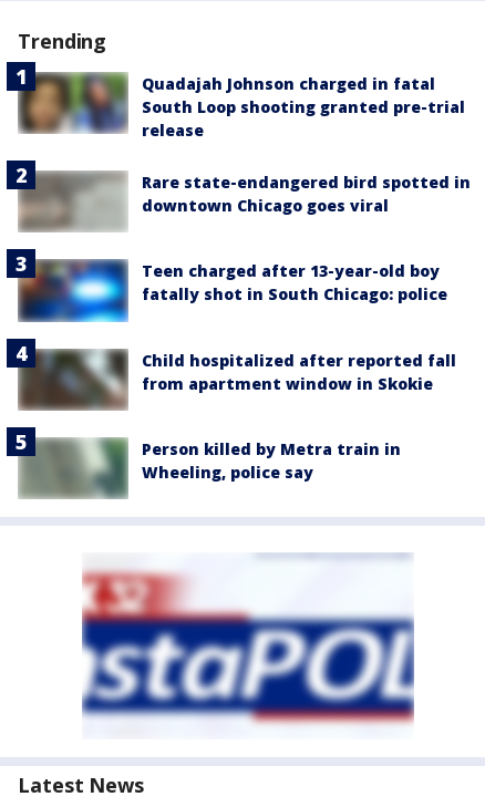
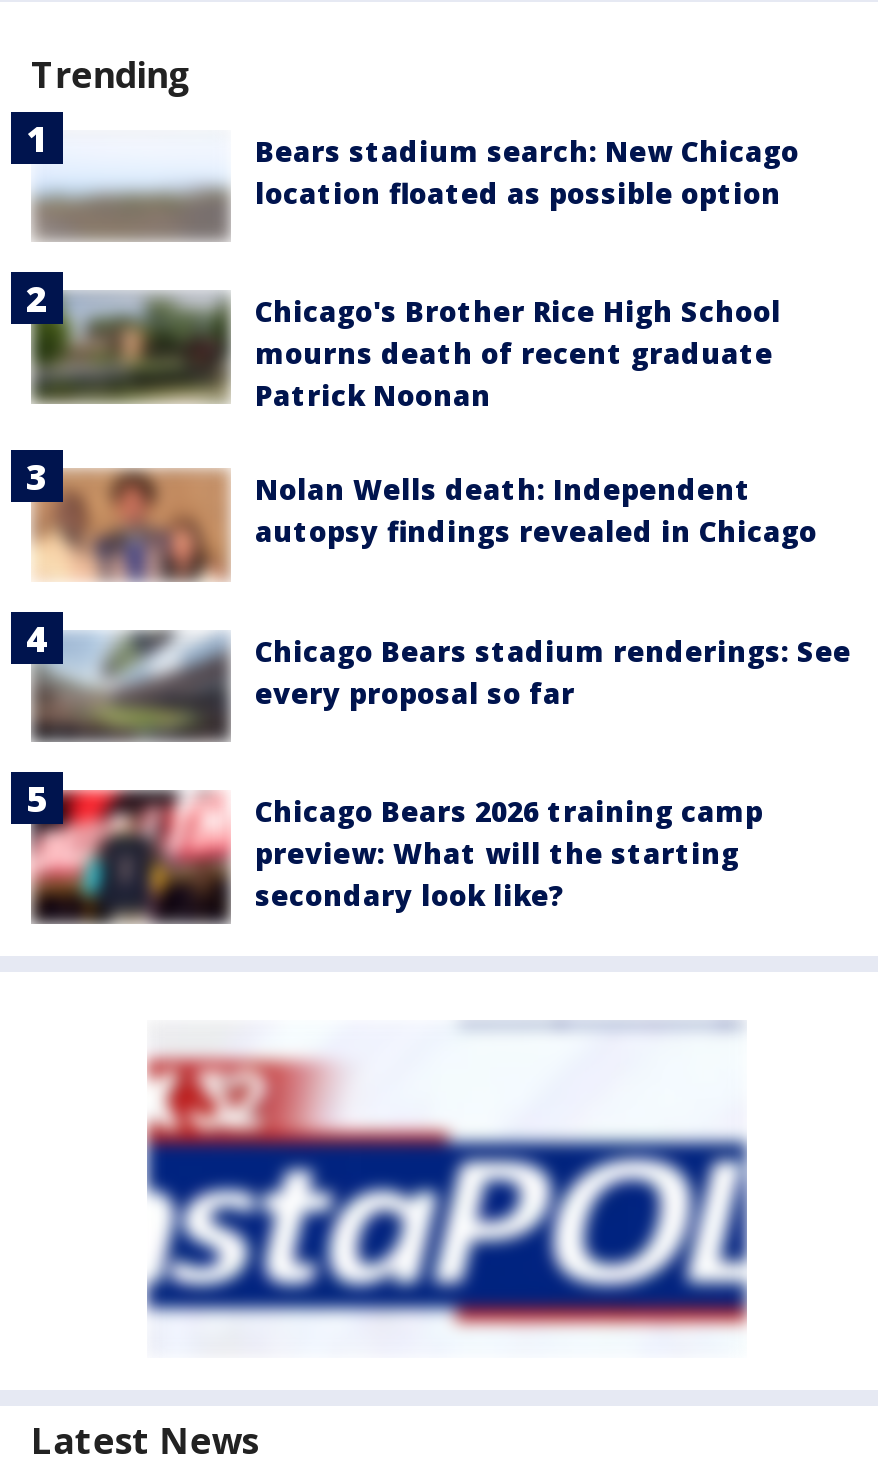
[18,71,465,141] [image] | Quadajah Johnson charged in fatal | South Loop shooting granted pre-trial | release -> [31,126,799,242] [image] | Bears stadium search: New Chicago | location floated as possible option
[6,151,471,232] [image] | Rare state-endangered bird spotted in | downtown Chicago goes viral -> [9,270,781,418] [image] | Chicago's Brother Rice High School | mourns death of recent graduate | Patrick Noonan
[17,258,447,323] [image] | Teen charged after 13-year-old boy | fatally shot in South Chicago: police -> [31,464,817,584] [image] | Nolan Wells death: Independent | autopsy findings revealed in Chicago
[21,349,456,411] [image] | Child hospitalized after reported fall | from apartment window in Skokie -> [39,631,851,738] [image] | Chicago Bears stadium renderings: See | every proposal so far
[19,437,401,498] [image] | Person killed by Metra train in | Wheeling, police say -> [31,790,763,924] [image] | Chicago Bears 2026 training camp | preview: What will the starting | secondary look like?

